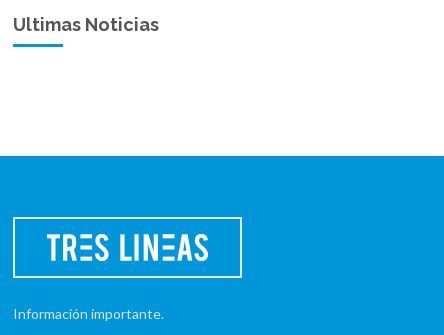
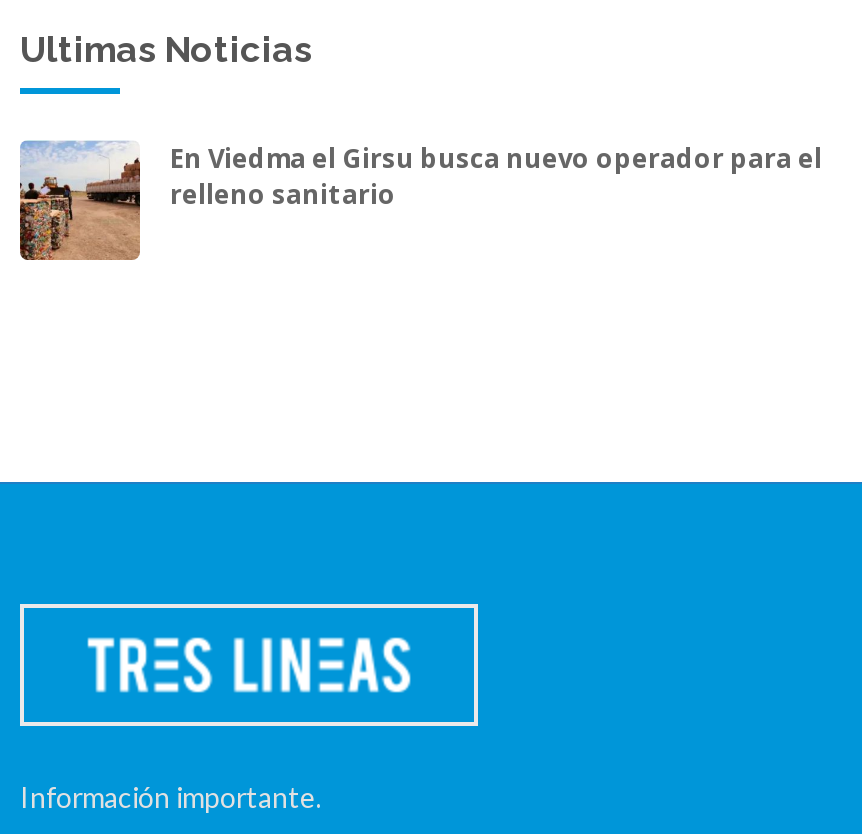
none -> [18,140,822,262] [image] | En Viedma el Girsu busca nuevo operador para el | relleno sanitario

